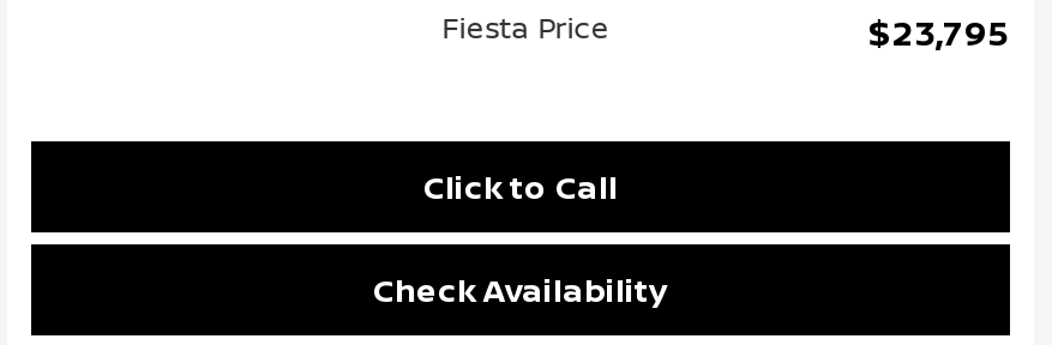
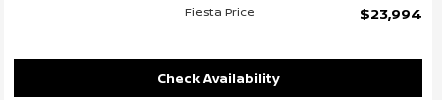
[423,11,1010,209] $23,795 | Click to Call -> [360,4,422,23] $23,994

